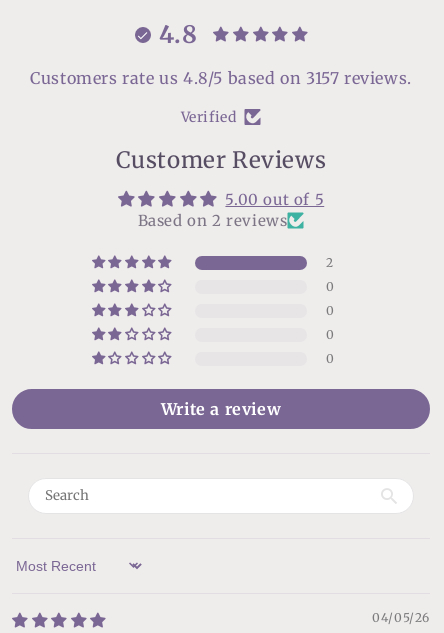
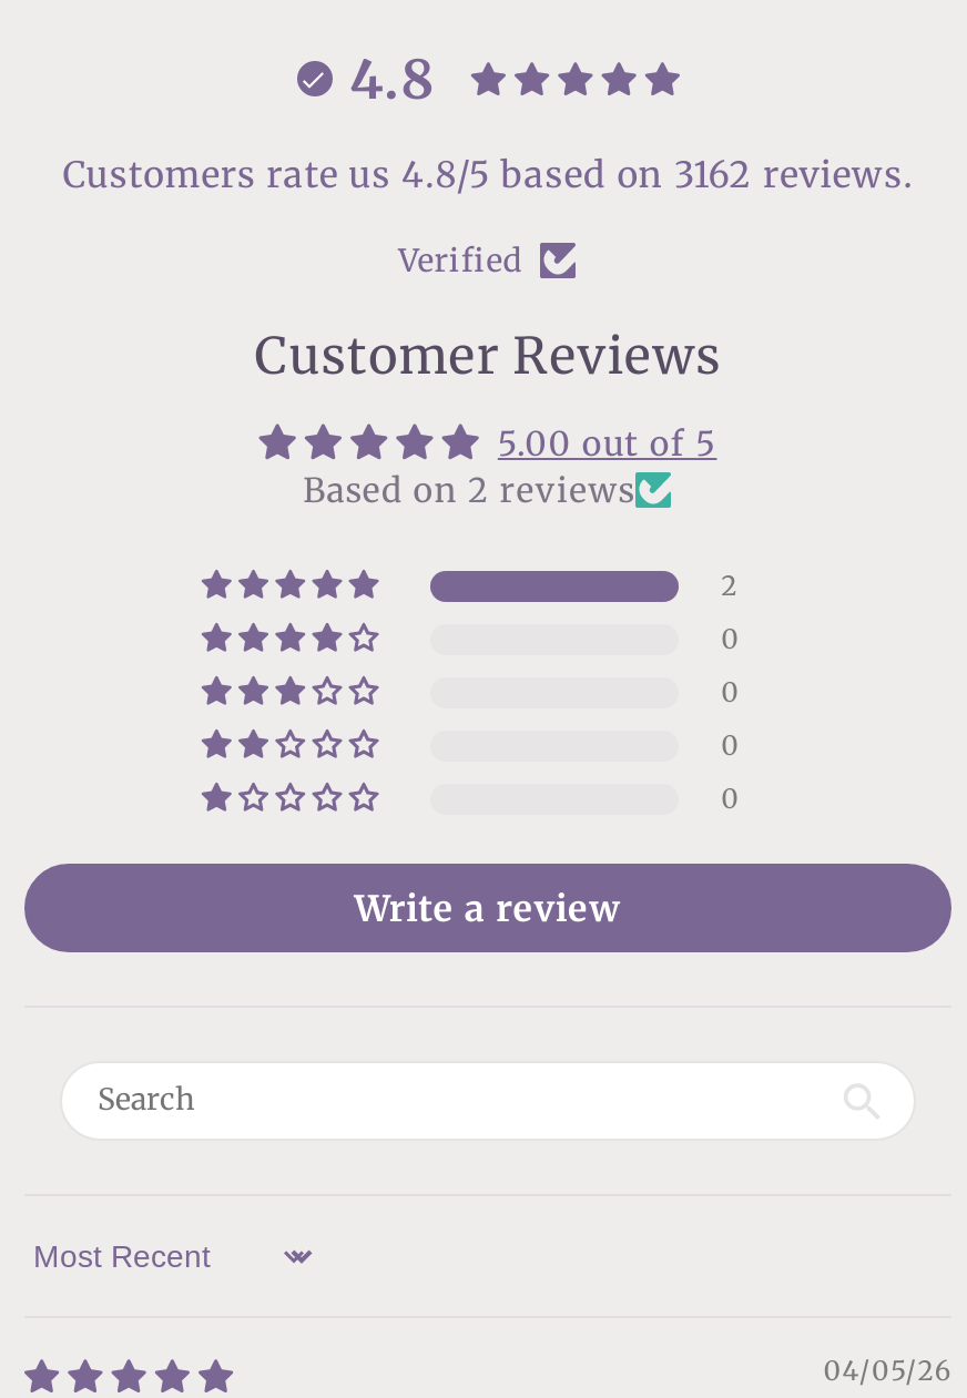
[30,68,412,88] Customers rate us 4.8/5 based on 3157 reviews. -> [63,151,913,196] Customers rate us 4.8/5 based on 3162 reviews.

